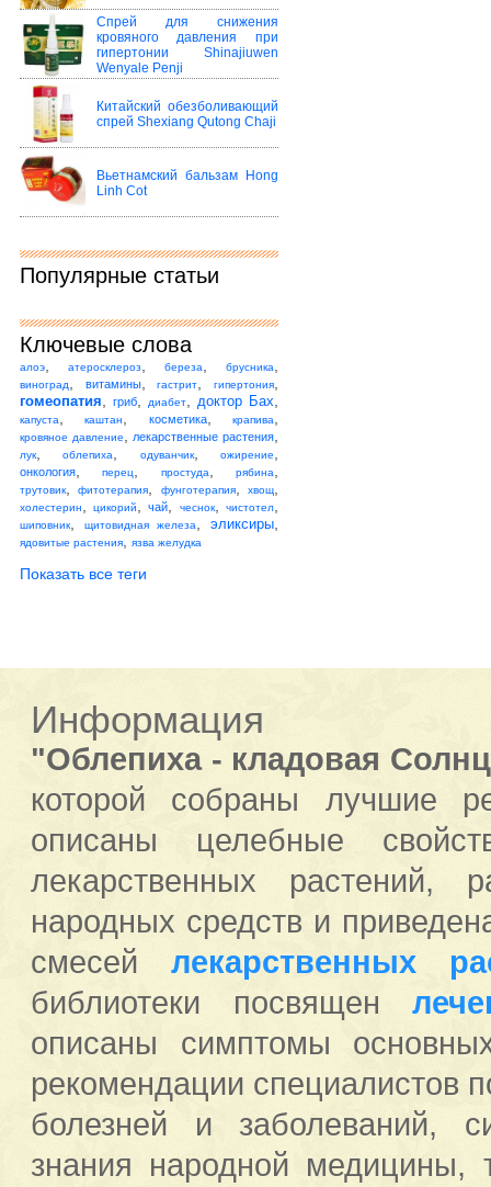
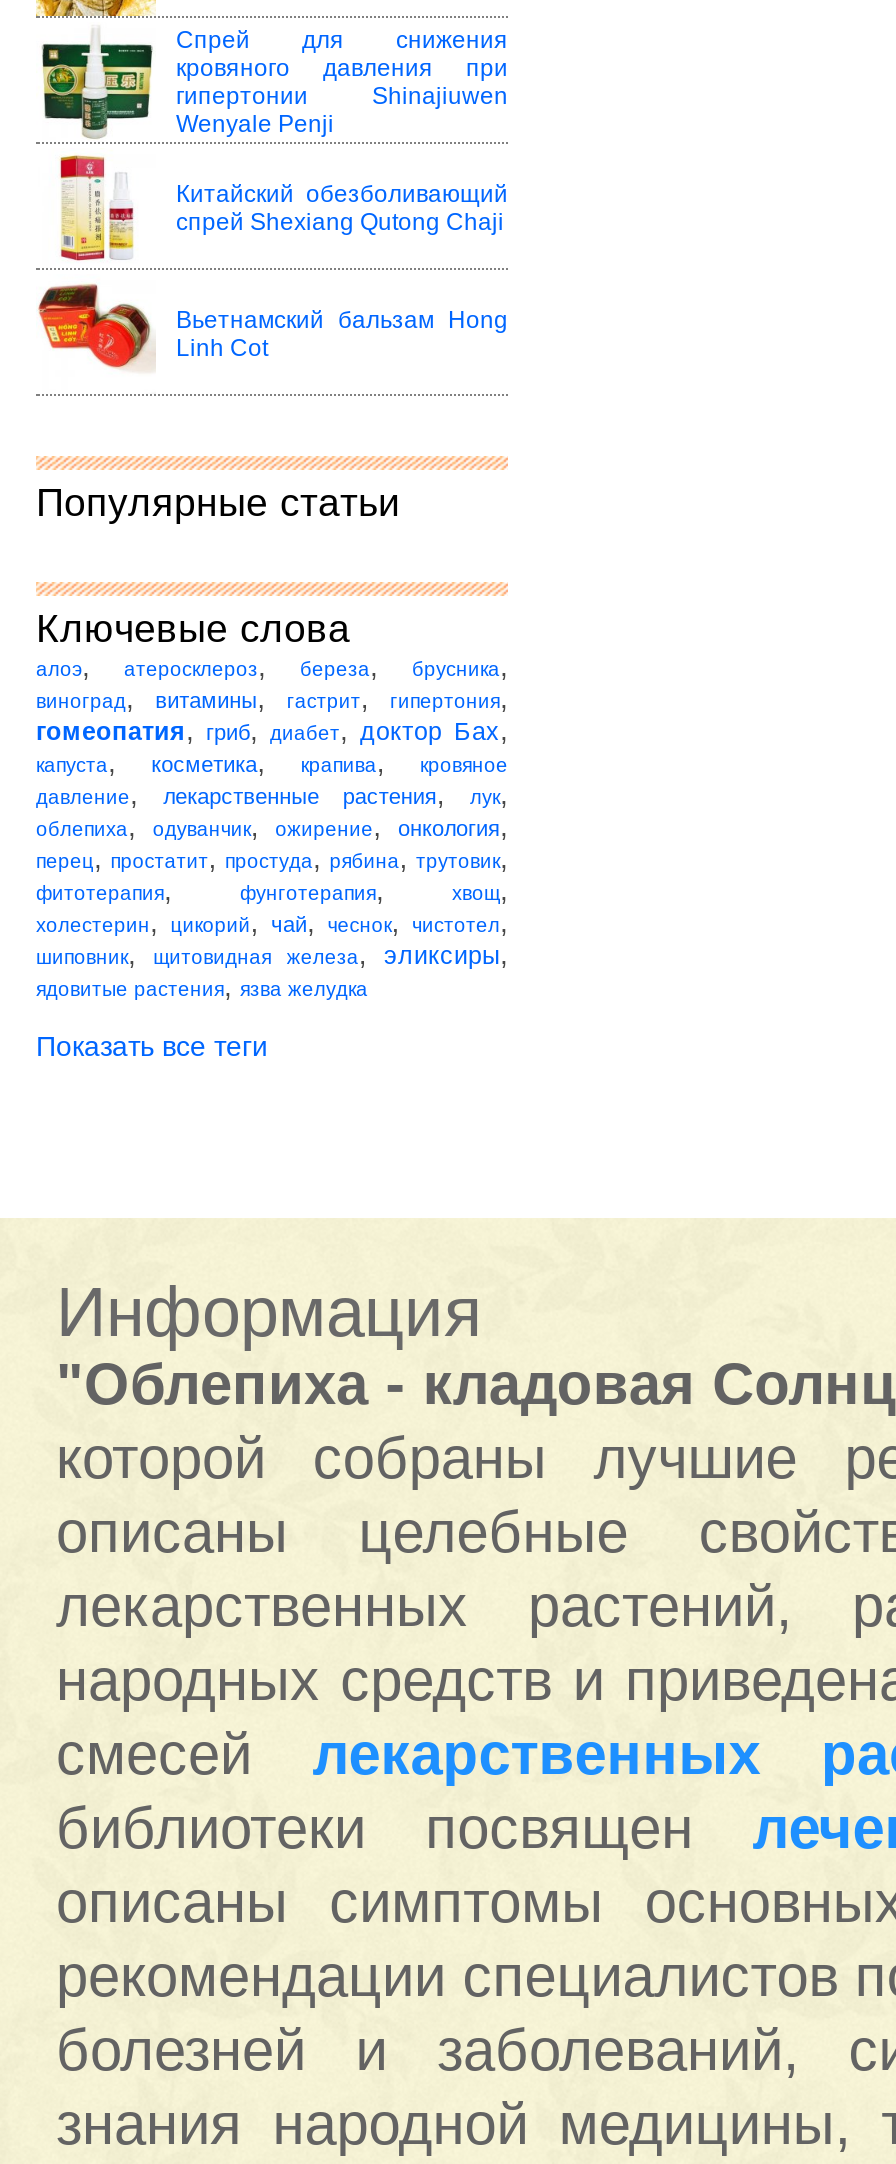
[20,409,278,497] капуста, каштан, косметика, крапива, | кровяное давление, лекарственные растения, | лук, облепиха, одуванчик, ожирение, | онкология, перец, простуда, рябина, | трутовик, фитотерапия, фунготерапия, хвощ, -> [36,746,508,906] капуста, косметика, крапива, кровяное | давление, лекарственные растения, лук, | облепиха, одуванчик, ожирение, онкология, | перец, простатит, простуда, рябина, трутовик, | фитотерапия, фунготерапия, хвощ,

